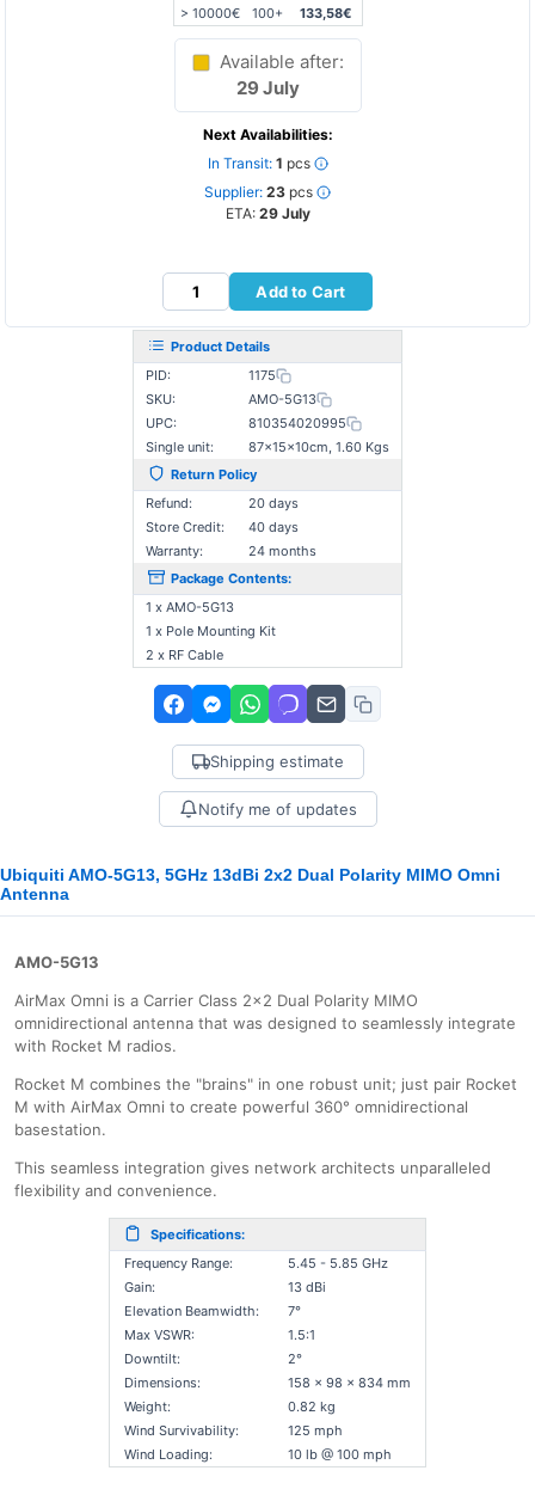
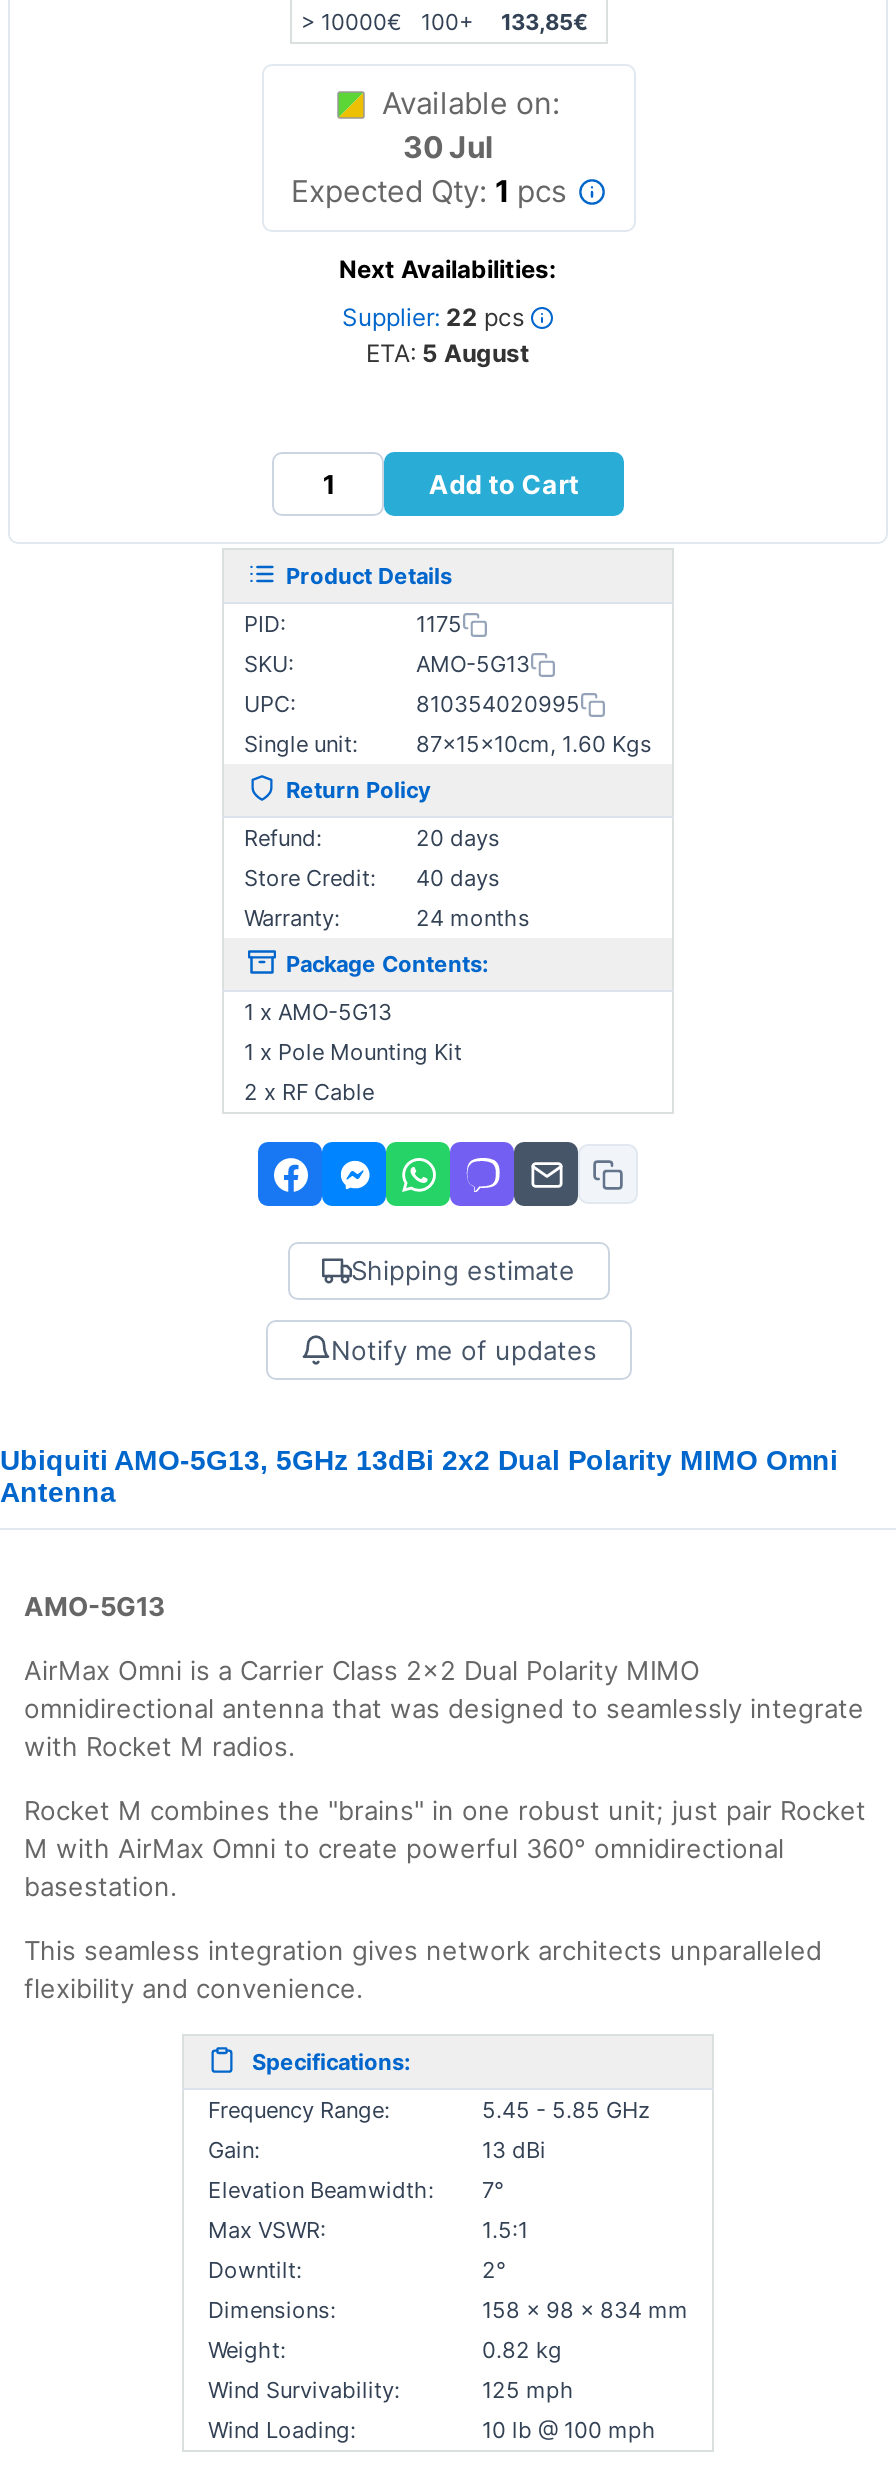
[176,5,352,22] > 10000€ 100+ 133,58€ -> [295,8,589,36] > 10000€ 100+ 133,85€
[219,50,343,99] Available after: | 29 July -> [291,84,567,210] Available on: | 30 Jul | Expected Qty: 1 pcs
moved [202,125,333,143] -> [339,254,557,284]: Next Availabilities:
[204,154,313,222] In Transit: 1 pcs | Supplier: 23 pcs | ETA: 29 July -> [342,302,530,368] Supplier: 22 pcs | ETA: 5 August

